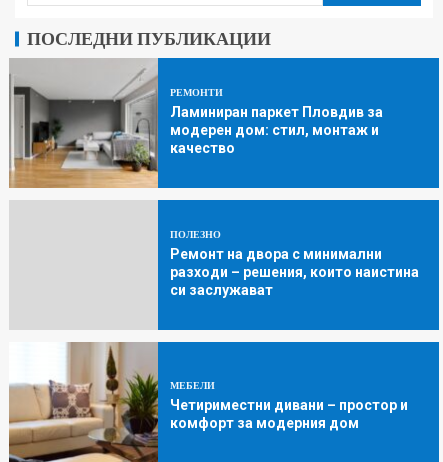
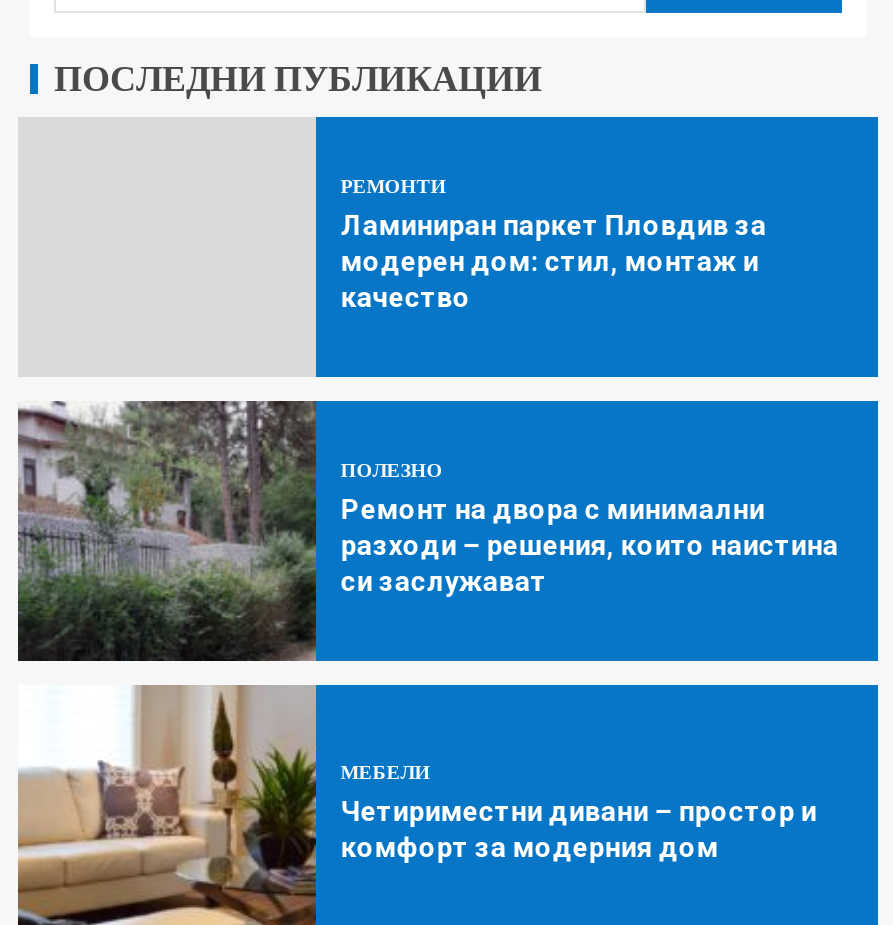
[9,59,159,188] [image] -> none
none -> [16,399,318,663] [image]

